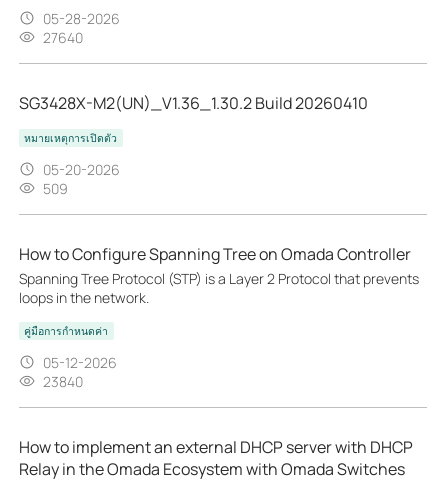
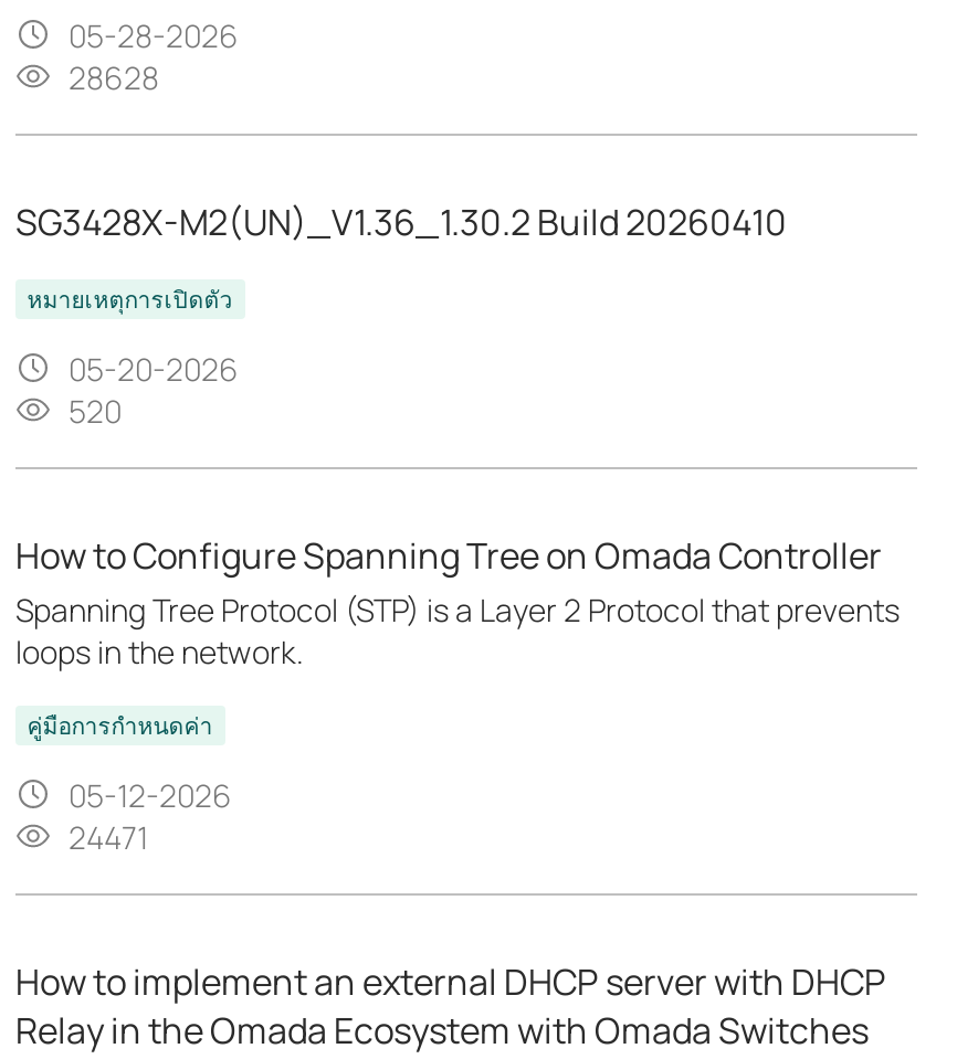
[43,28,83,47] 27640 -> [69,56,159,98] 28628
[43,179,68,198] 509 -> [69,389,122,431] 520
[43,372,83,391] 23840 -> [69,816,148,858] 24471

